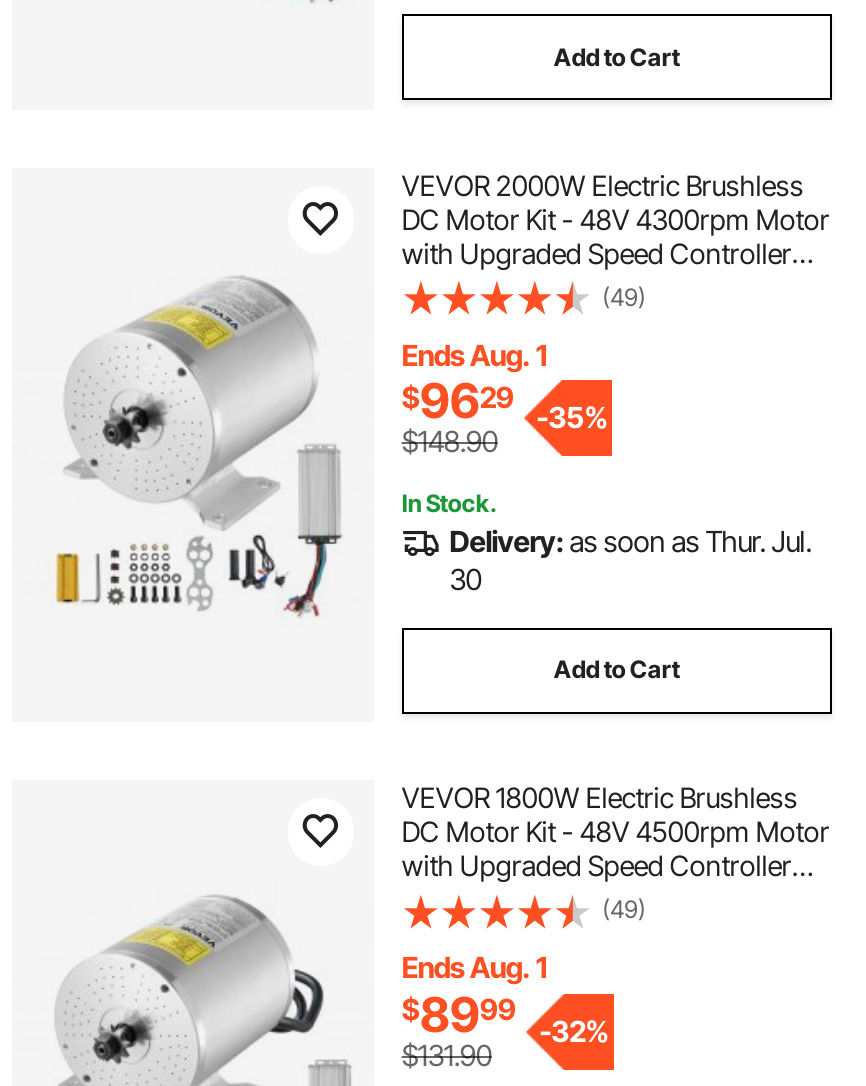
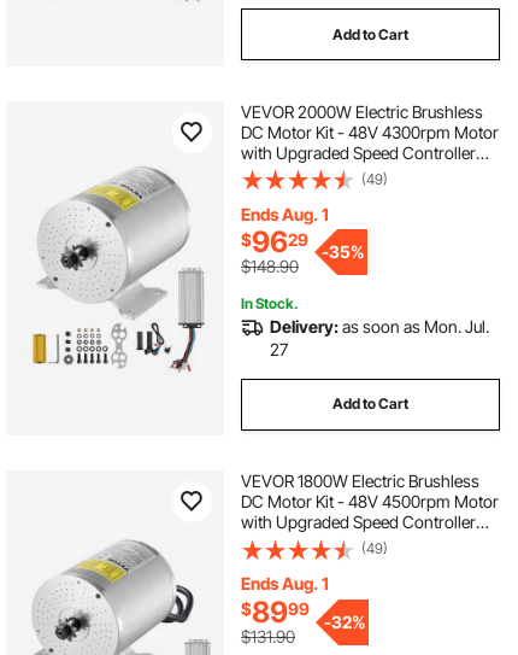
[449,524,811,558] Delivery: as soon as Thur. Jul. -> [269,316,489,337] Delivery: as soon as Mon. Jul.
[449,562,481,596] 30 -> [269,339,288,360] 27

